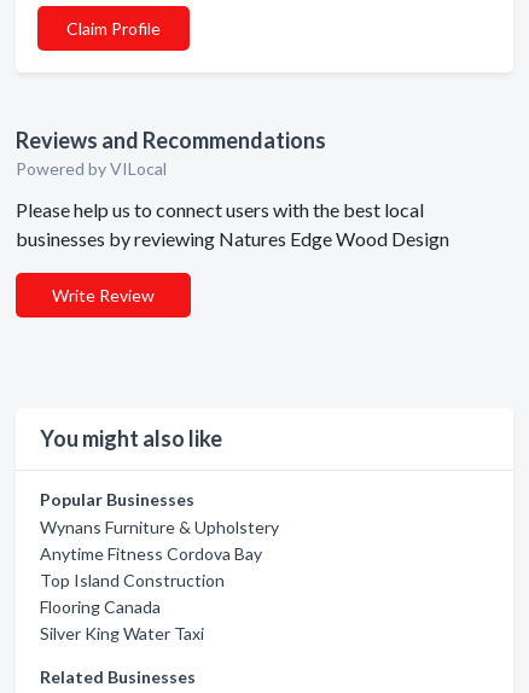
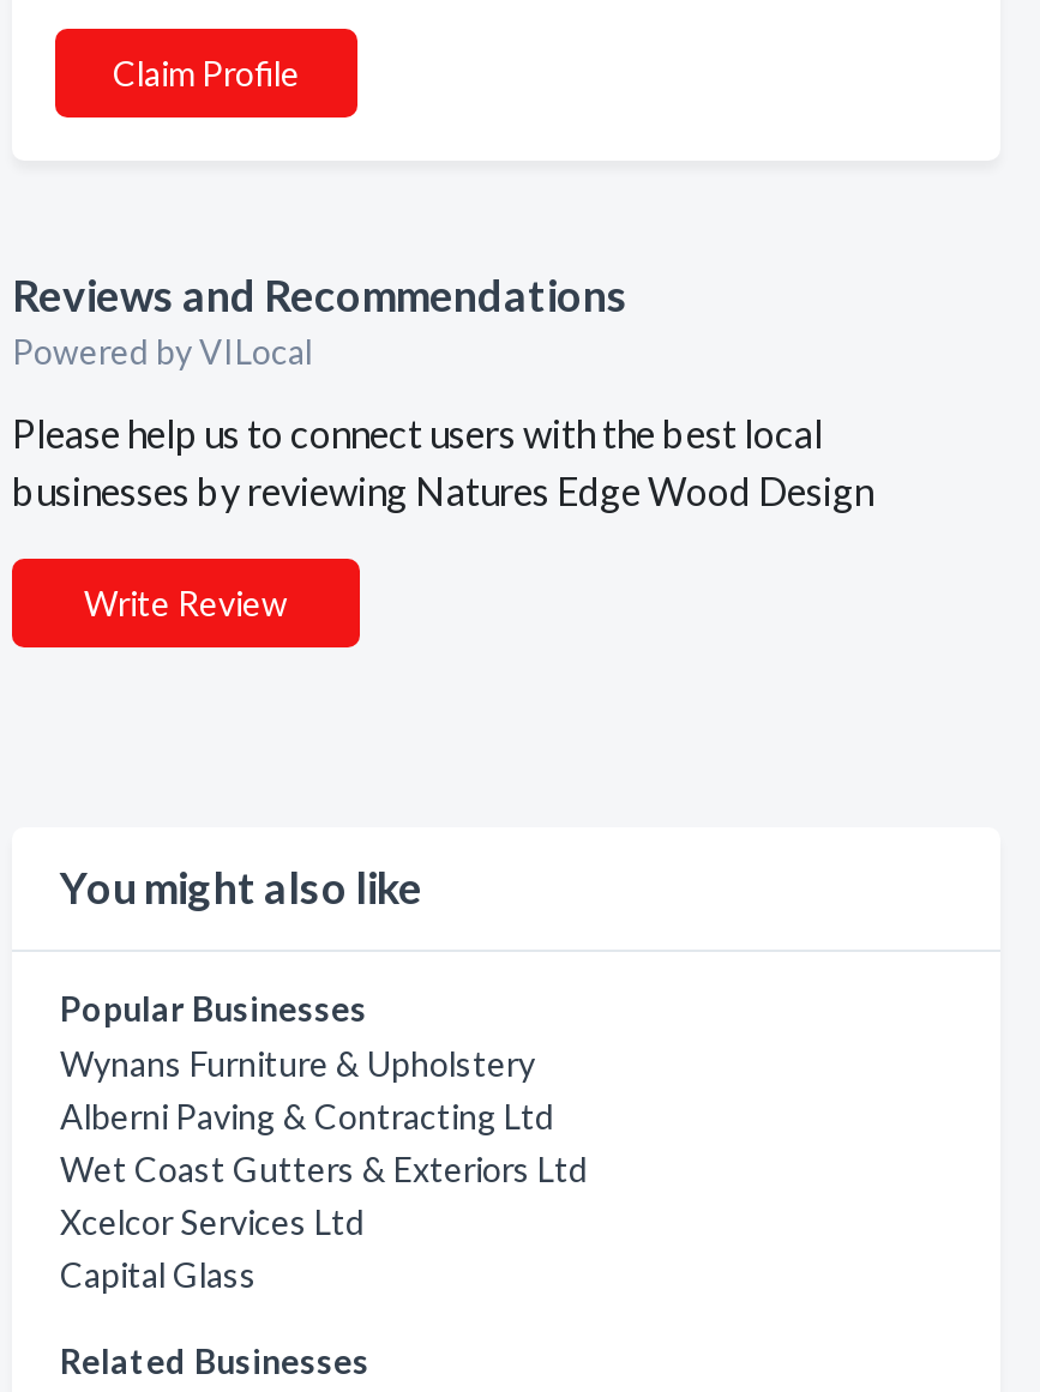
[40,543,262,643] Anytime Fitness Cordova Bay | Top Island Construction | Flooring Canada | Silver King Water Taxi -> [60,1096,588,1295] Alberni Paving & Contracting Ltd | Wet Coast Gutters & Exteriors Ltd | Xcelcor Services Ltd | Capital Glass

